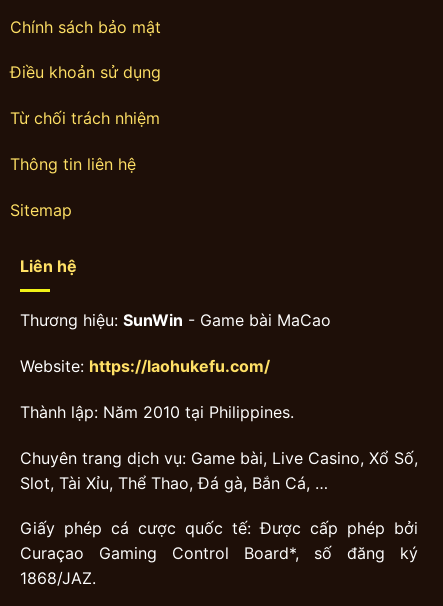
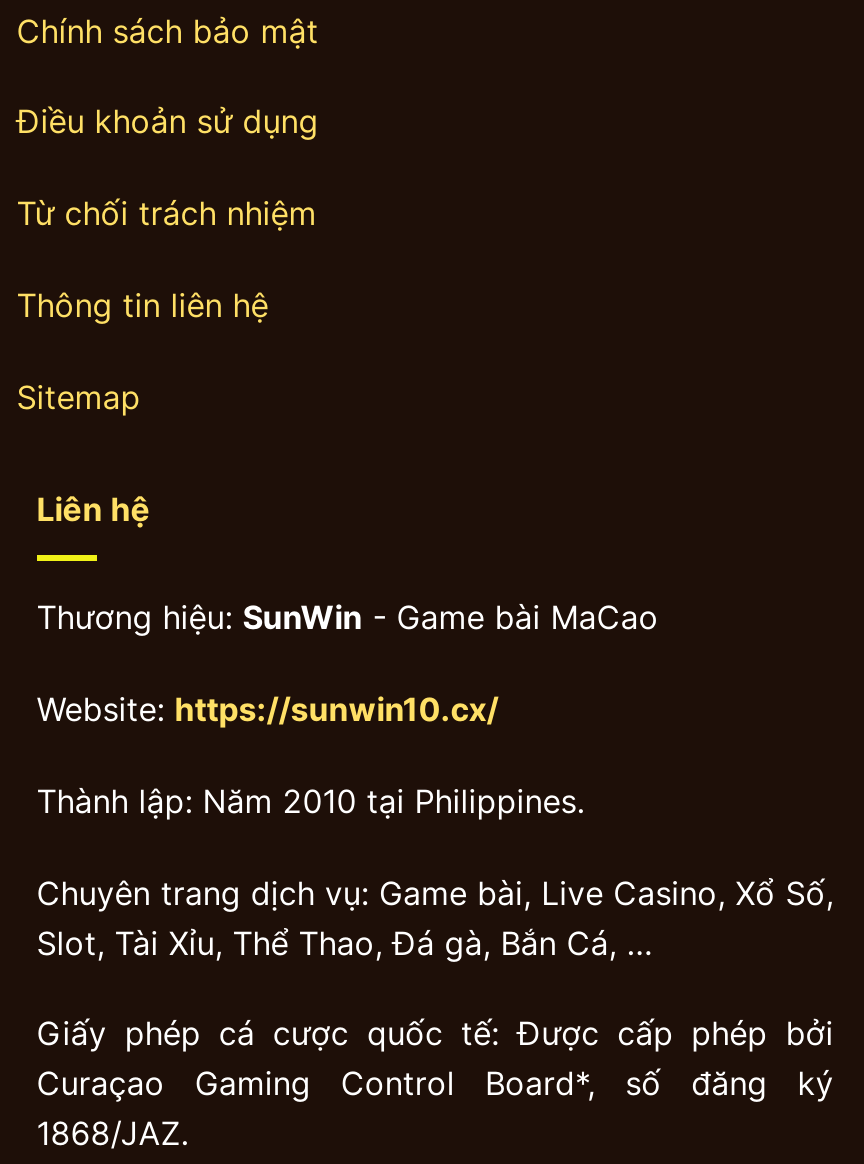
[20,356,270,376] Website: https://laohukefu.com/ -> [37,689,499,729] Website: https://sunwin10.cx/

